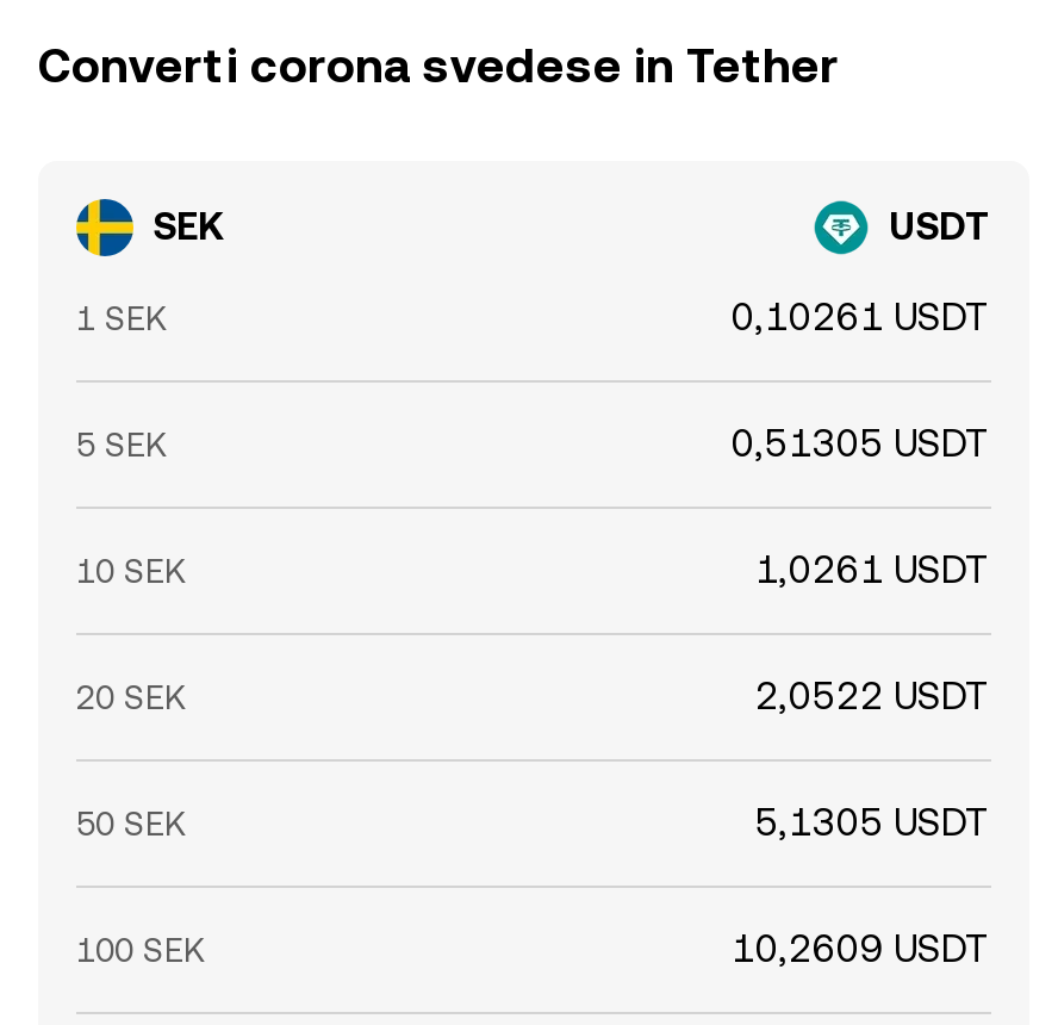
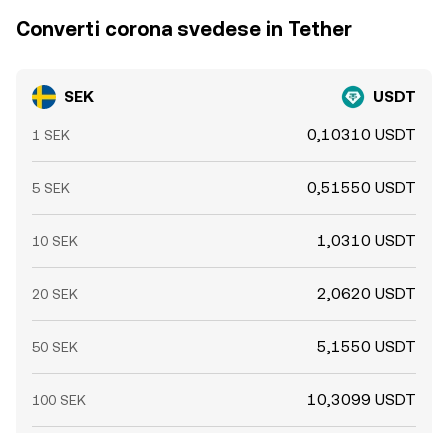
[732,294,991,340] 0,10261 USDT -> [307,125,416,144] 0,10310 USDT
[732,421,991,466] 0,51305 USDT -> [307,178,416,197] 0,51550 USDT
[755,547,991,592] 1,0261 USDT -> [317,231,416,250] 1,0310 USDT
[755,673,991,719] 2,0522 USDT -> [317,284,416,303] 2,0620 USDT
[755,800,991,845] 5,1305 USDT -> [317,337,416,356] 5,1550 USDT
[732,926,991,971] 10,2609 USDT -> [307,390,416,409] 10,3099 USDT

